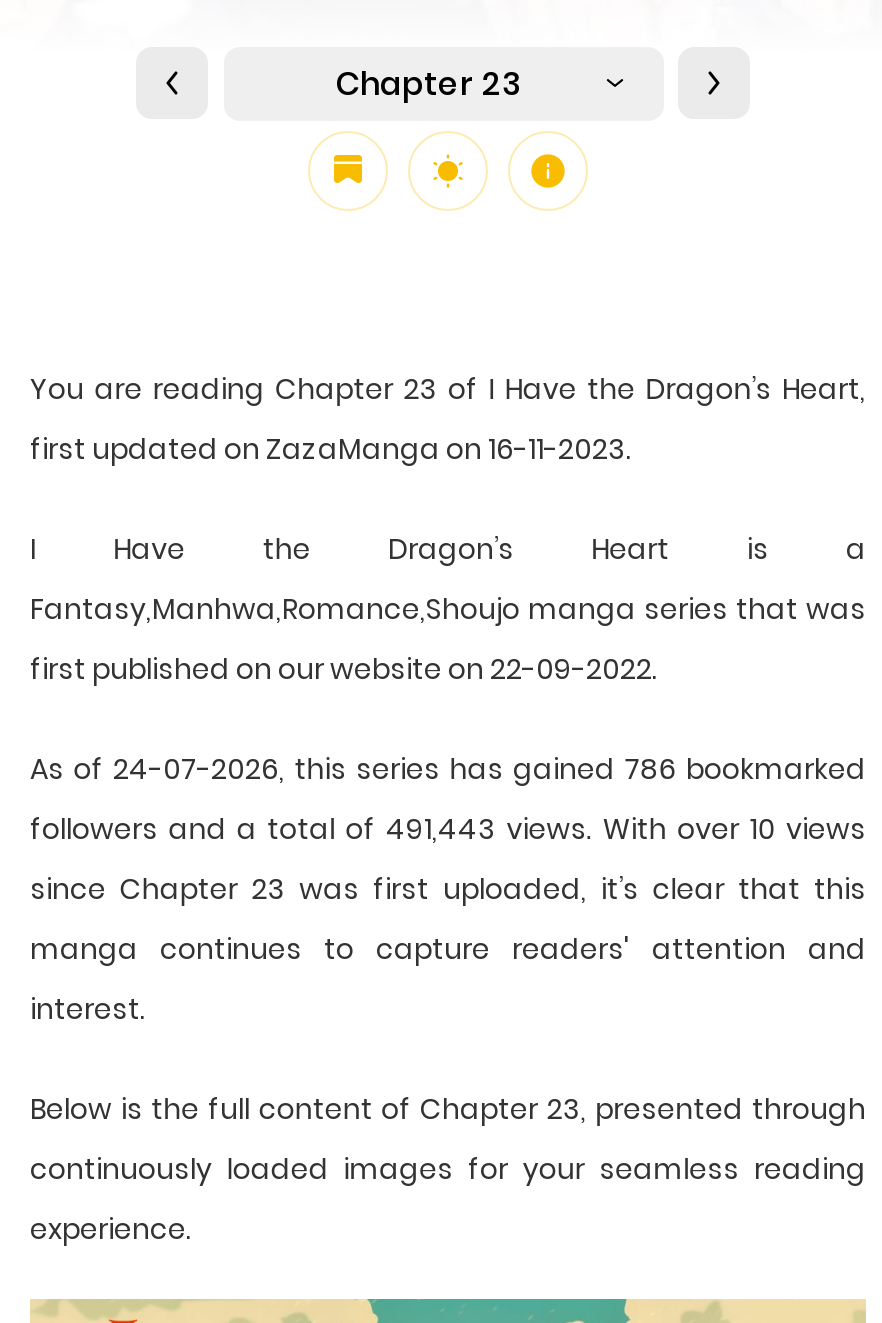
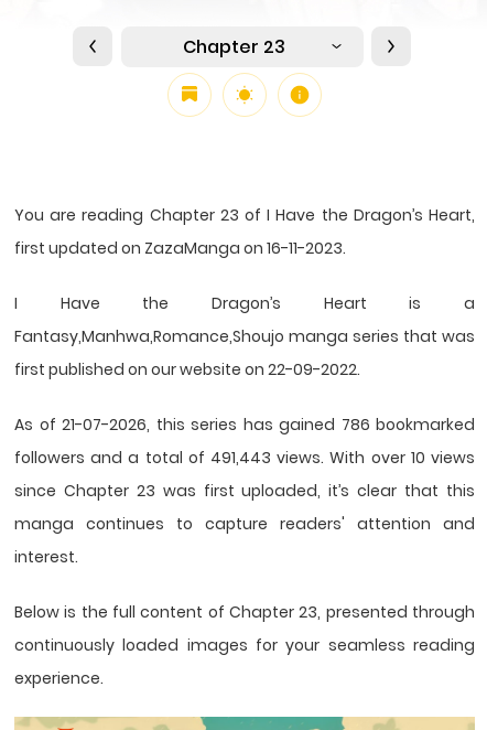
[30,749,866,789] As of 24-07-2026, this series has gained 786 bookmarked -> [14,413,475,435] As of 21-07-2026, this series has gained 786 bookmarked

